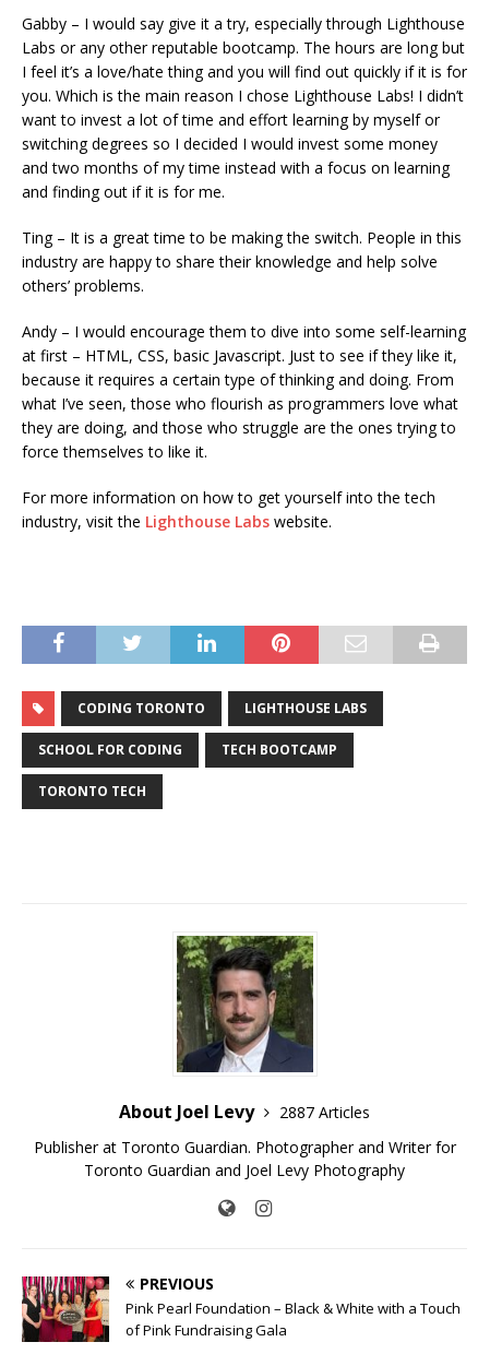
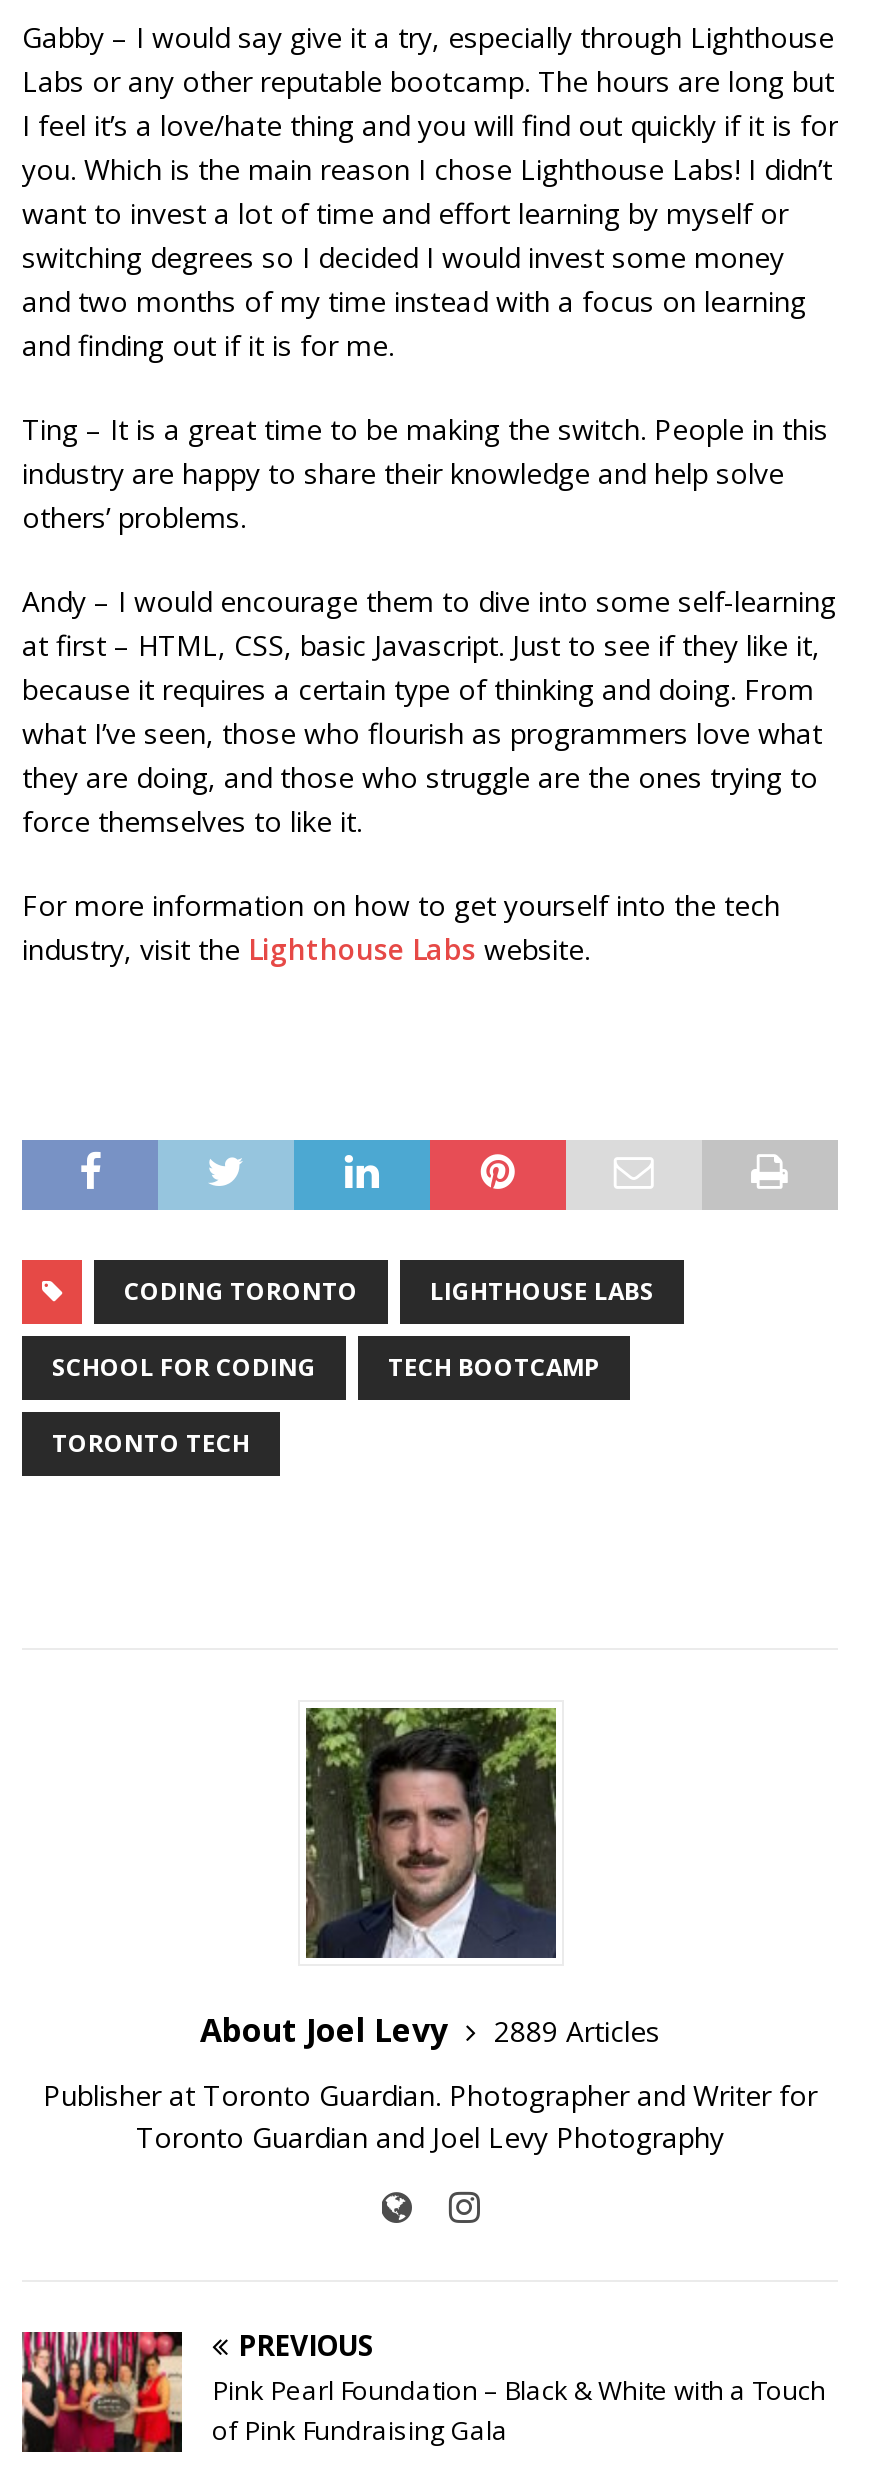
[119,1099,370,1123] About Joel Levy 2887 Articles -> [200,2008,660,2052] About Joel Levy 2889 Articles

